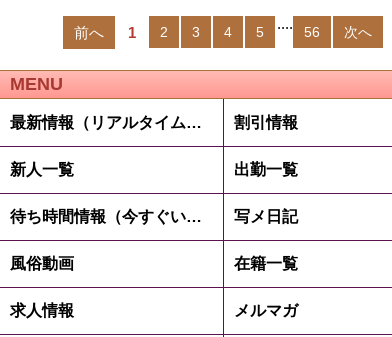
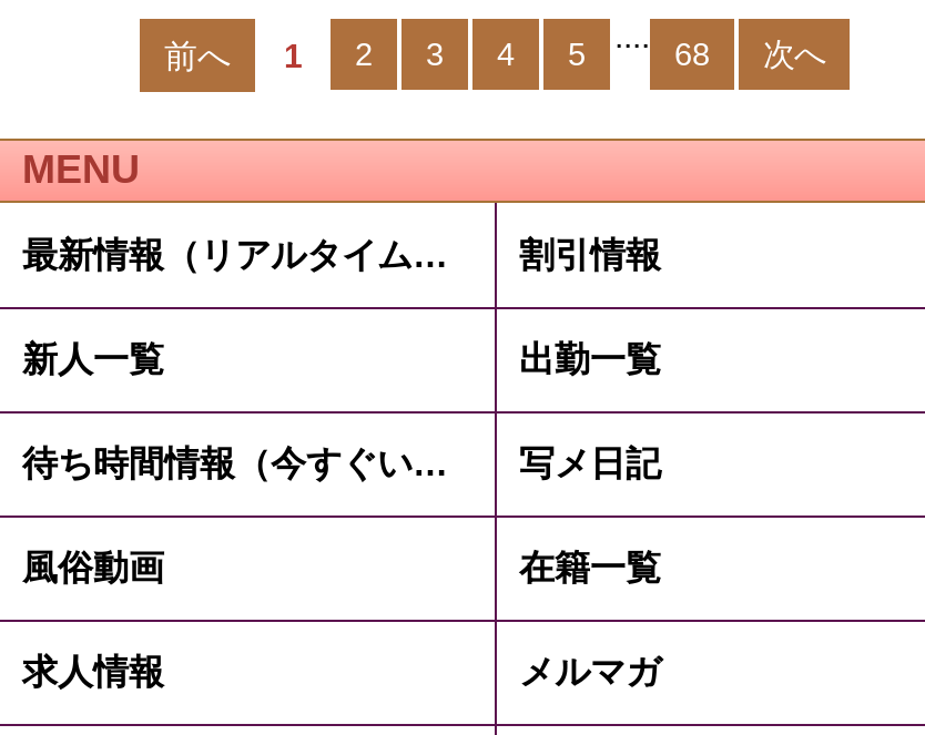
[304,24,372,40] 56 次へ -> [674,37,825,73] 68 次へ

